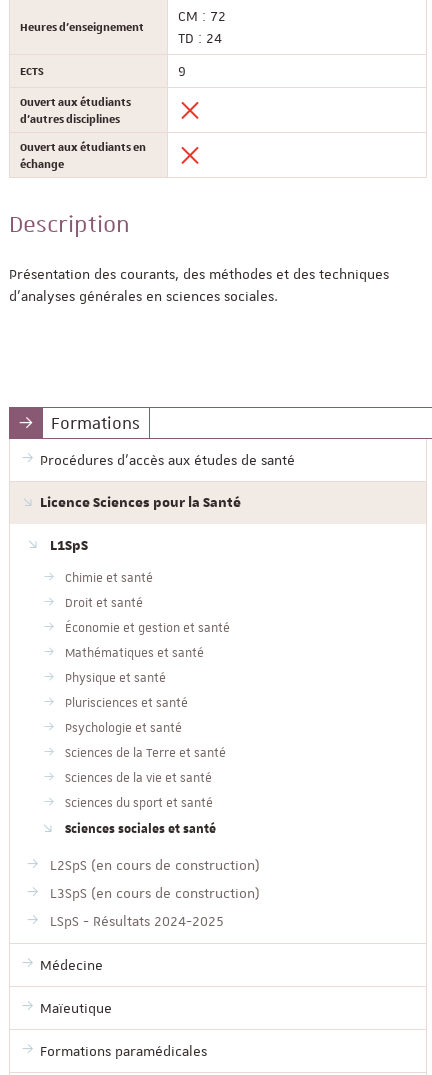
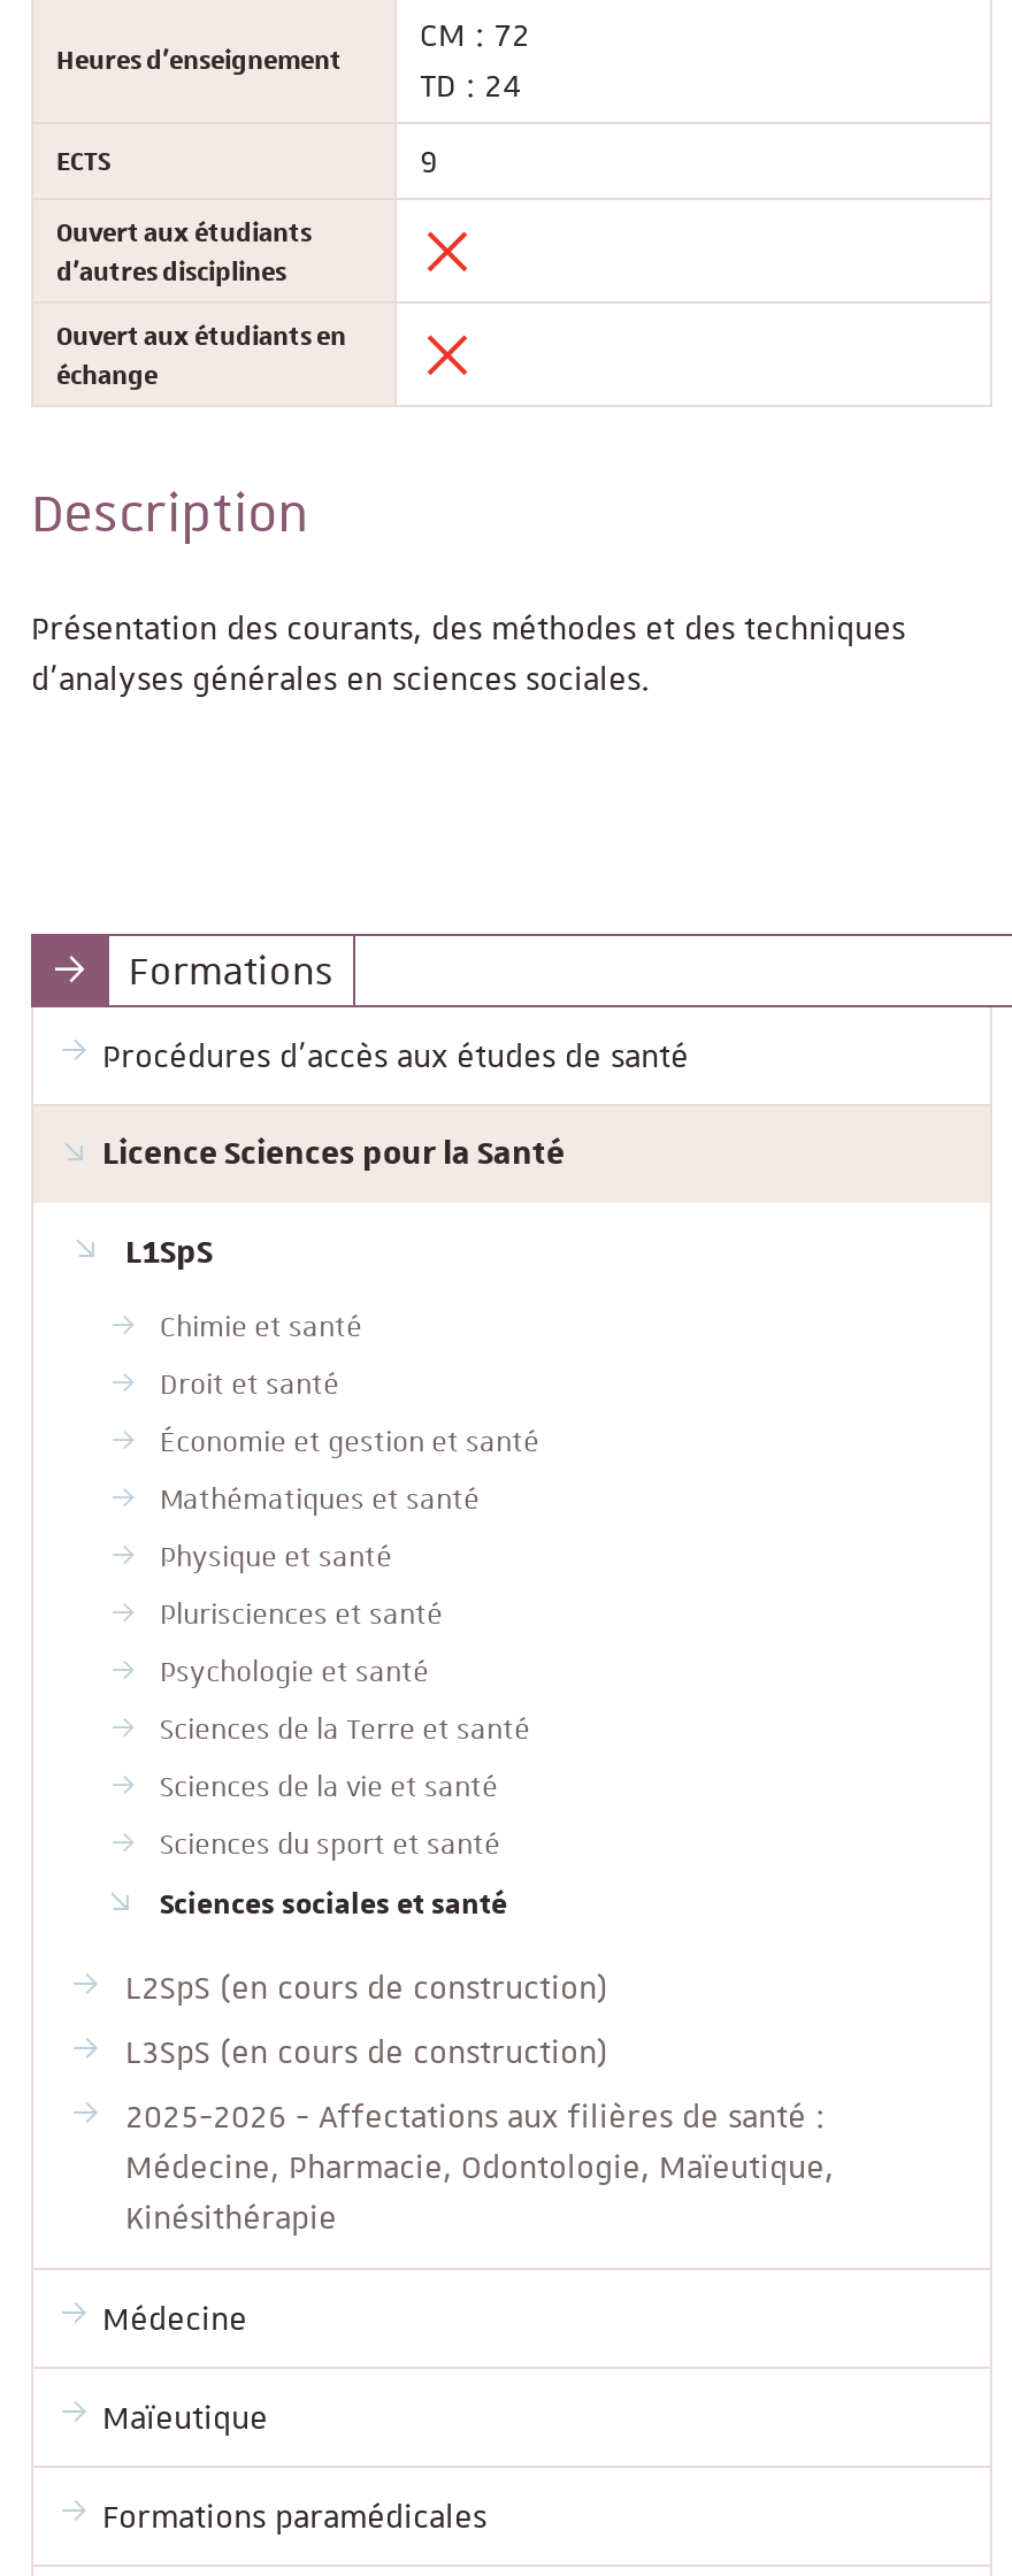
[50,912,224,930] LSpS - Résultats 2024-2025 -> [125,2094,834,2237] 2025-2026 - Affectations aux filières de santé : | Médecine, Pharmacie, Odontologie, Maïeutique, | Kinésithérapie

